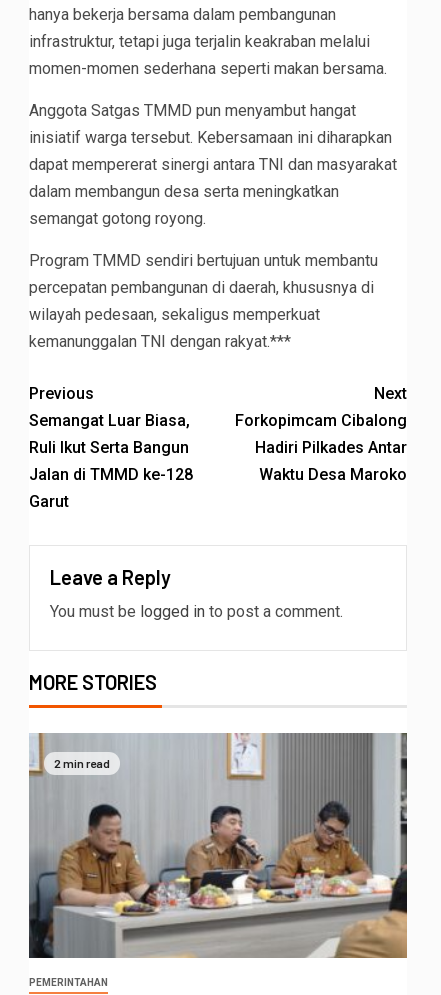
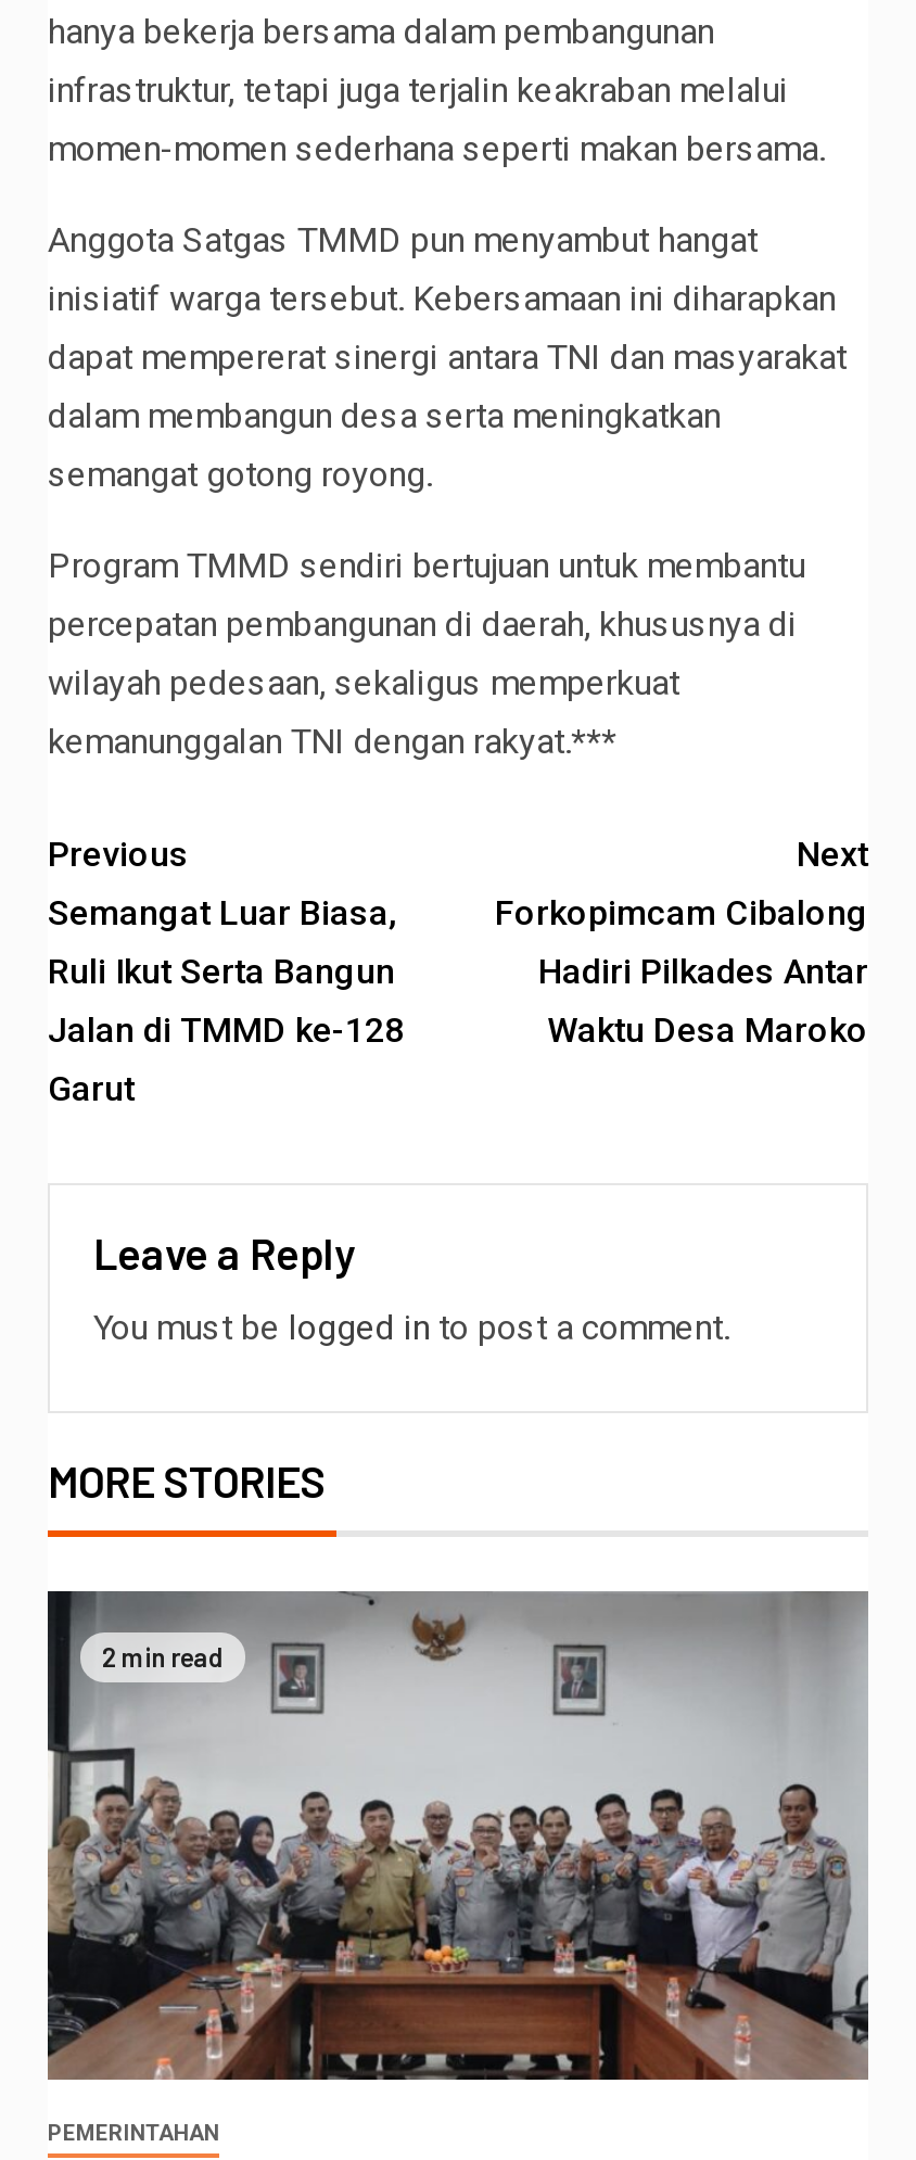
[28,732,408,959] [image] -> [46,1589,870,2082] [image]

